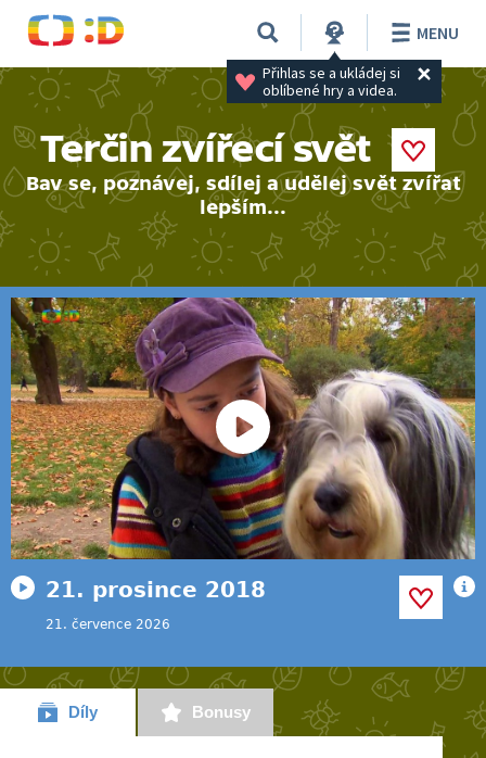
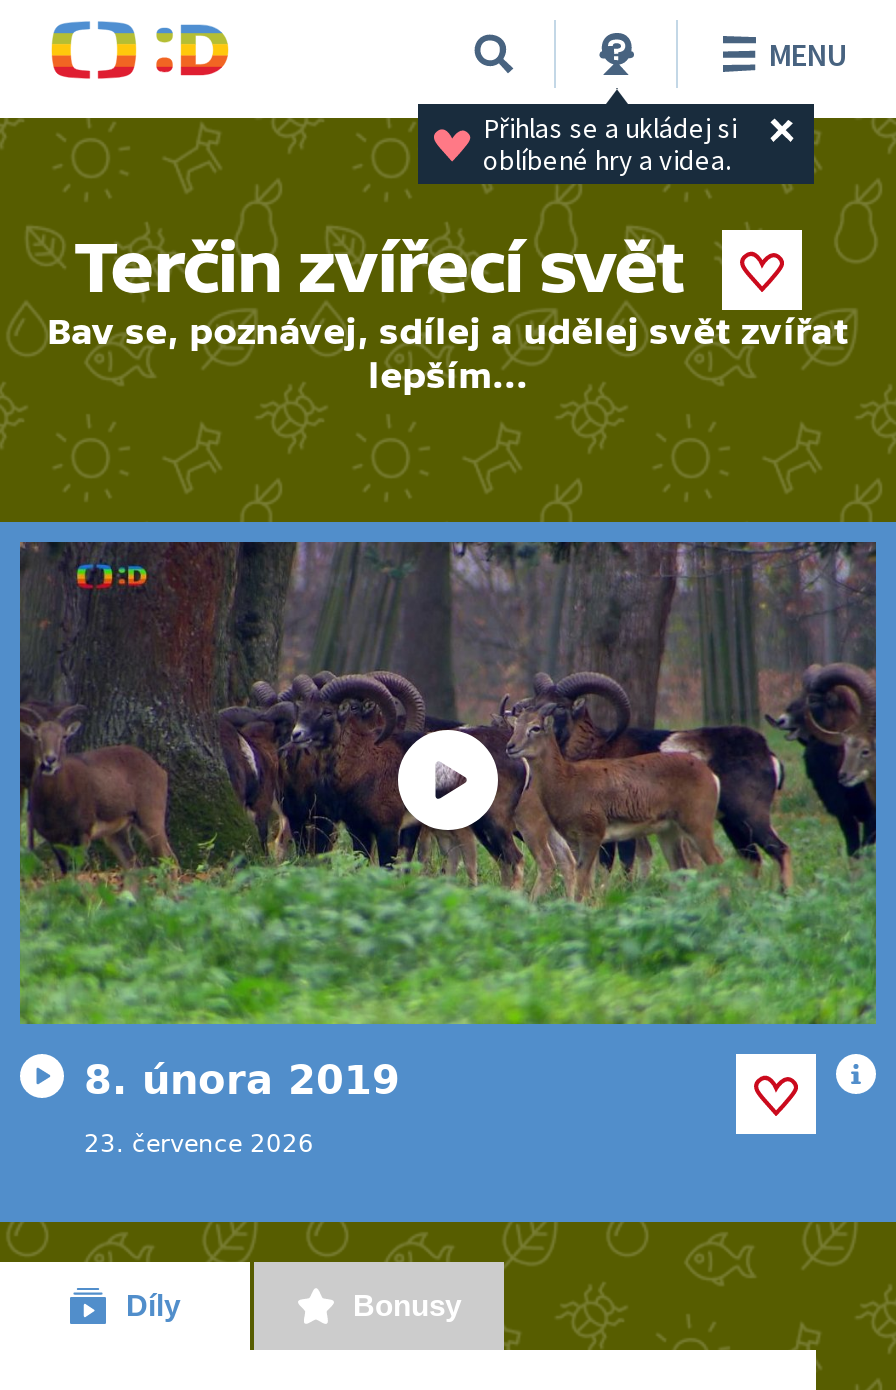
[10,296,476,602] [image] | 21. prosince 2018 -> [18,540,878,1104] [image] | 8. února 2019
[46,617,170,632] 21. července 2026 -> [84,1130,314,1158] 23. července 2026

